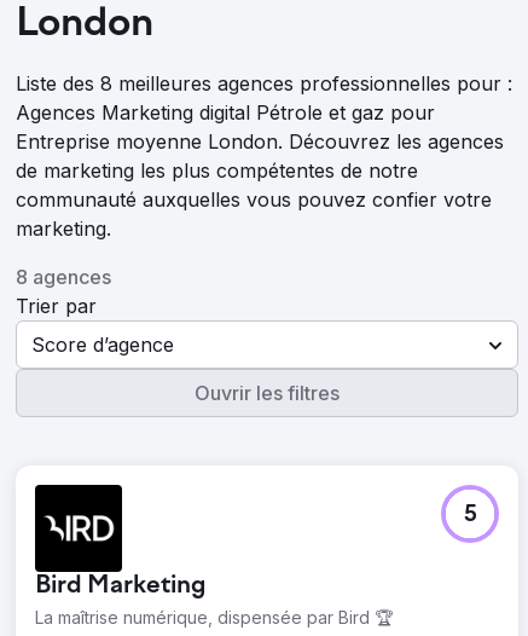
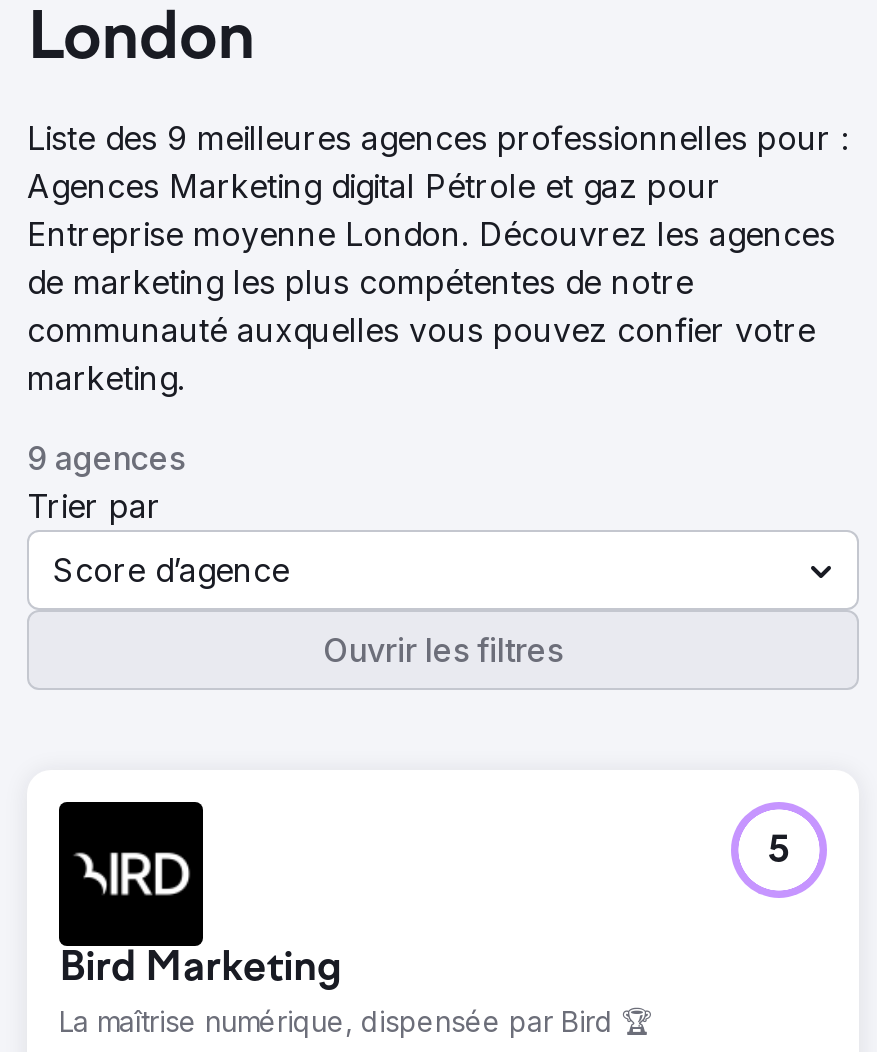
[16,71,512,96] Liste des 8 meilleures agences professionnelles pour : -> [27,118,849,158] Liste des 9 meilleures agences professionnelles pour :
[16,265,111,289] 8 agences -> [27,438,185,478] 9 agences

